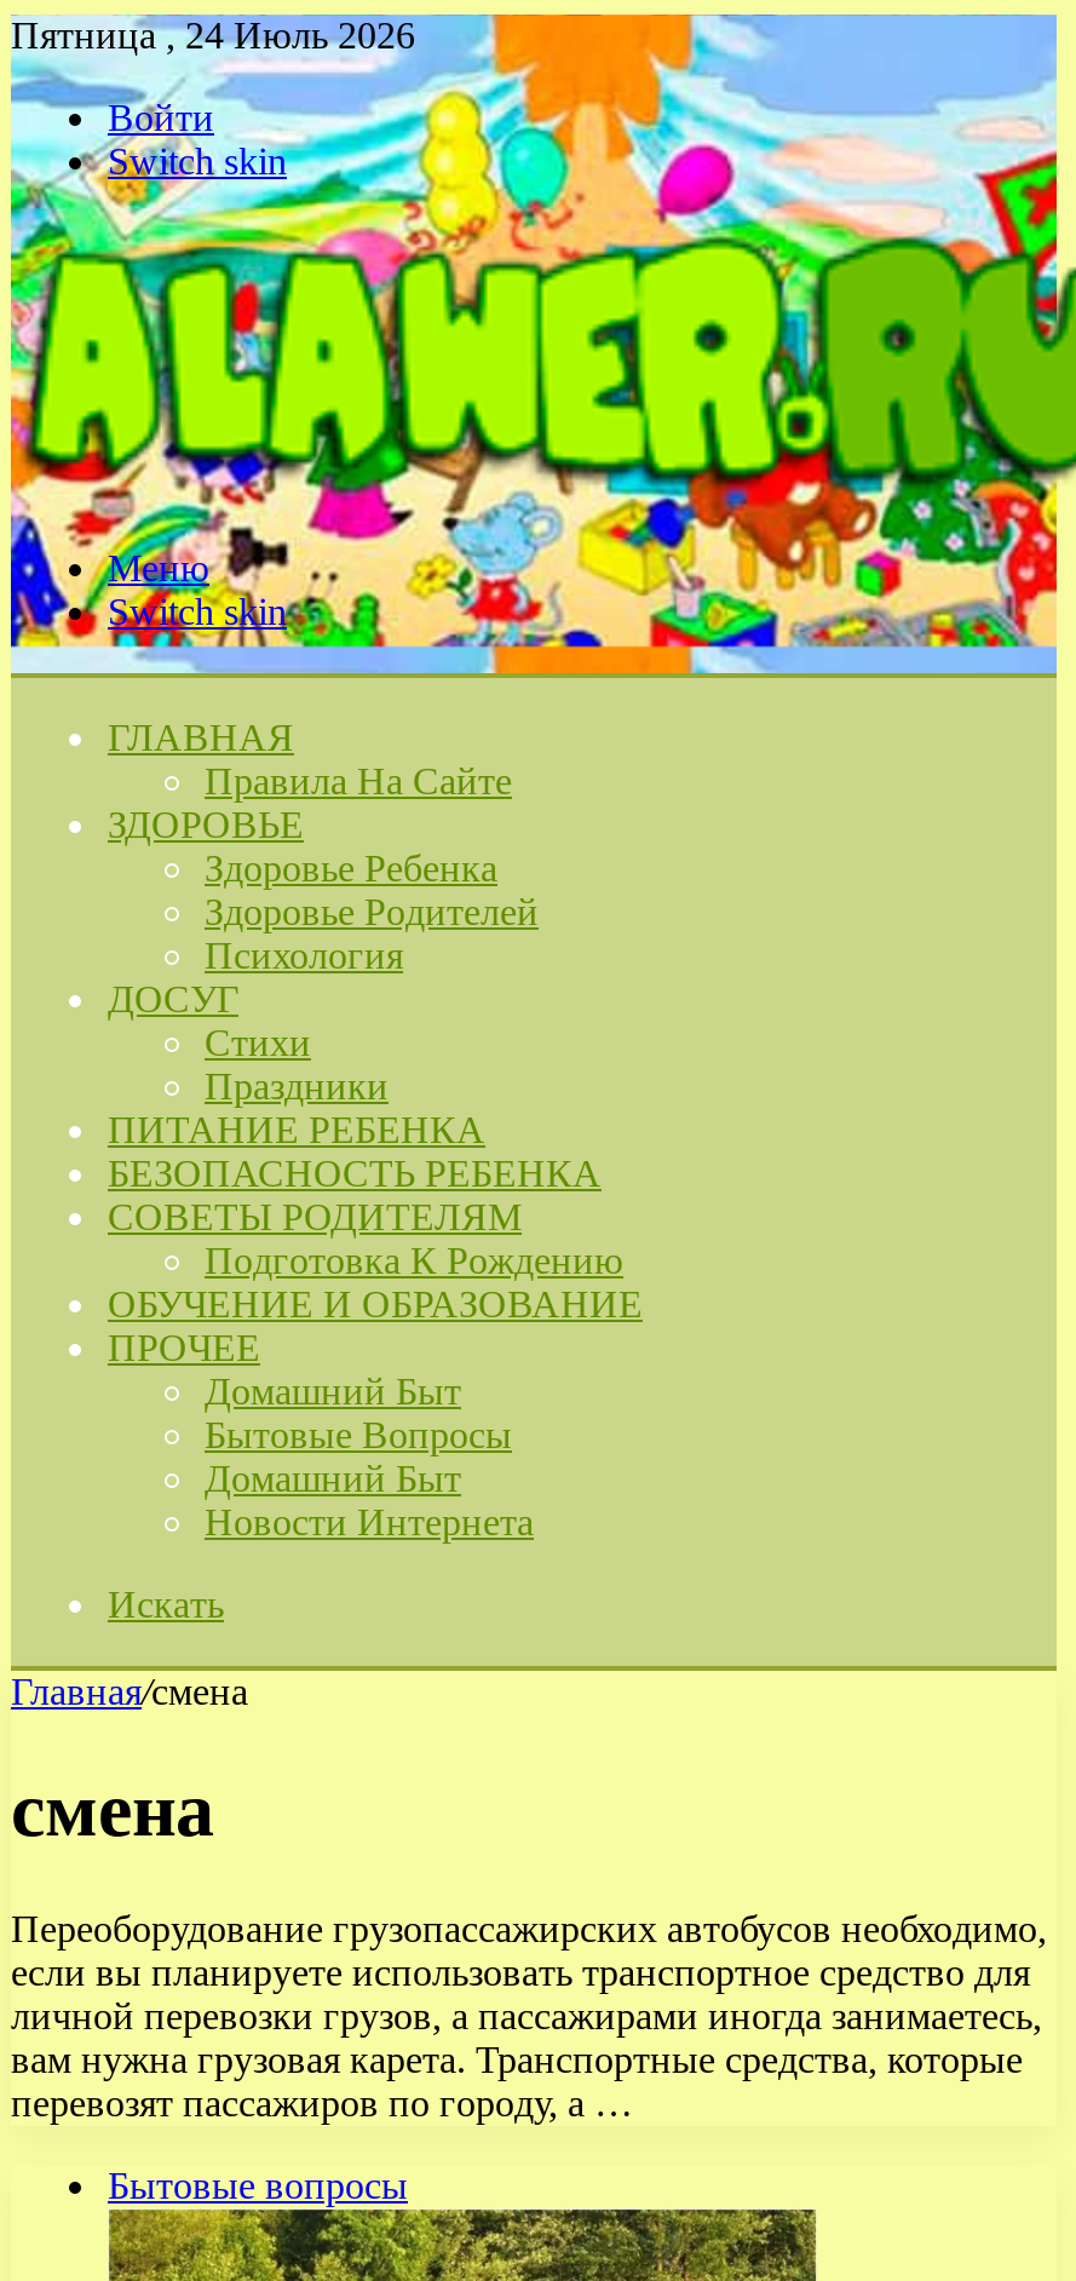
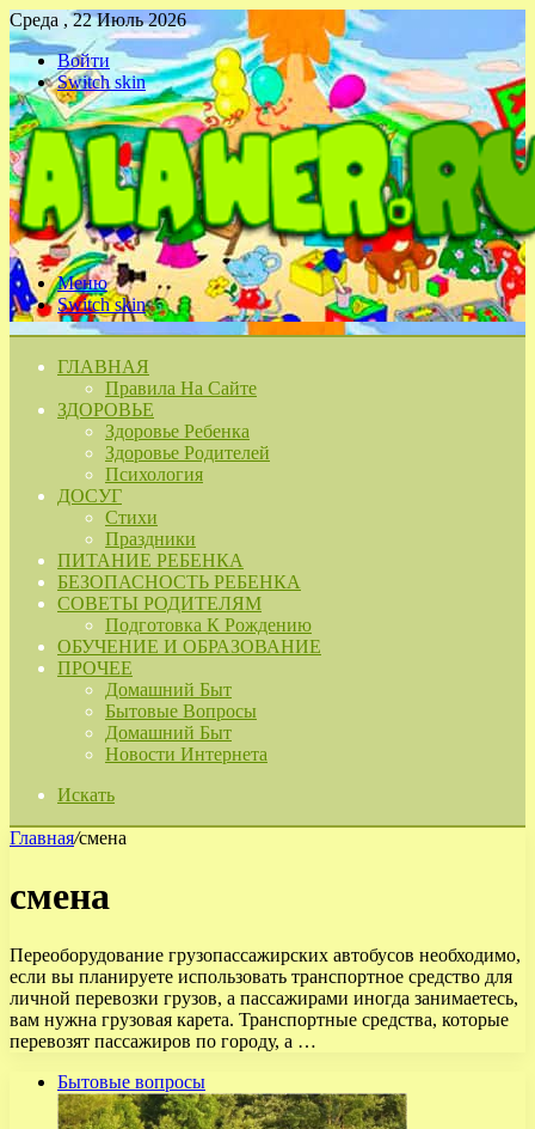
[11,15,415,56] Пятница , 24 Июль 2026 -> [10,10,186,30] Среда , 22 Июль 2026

